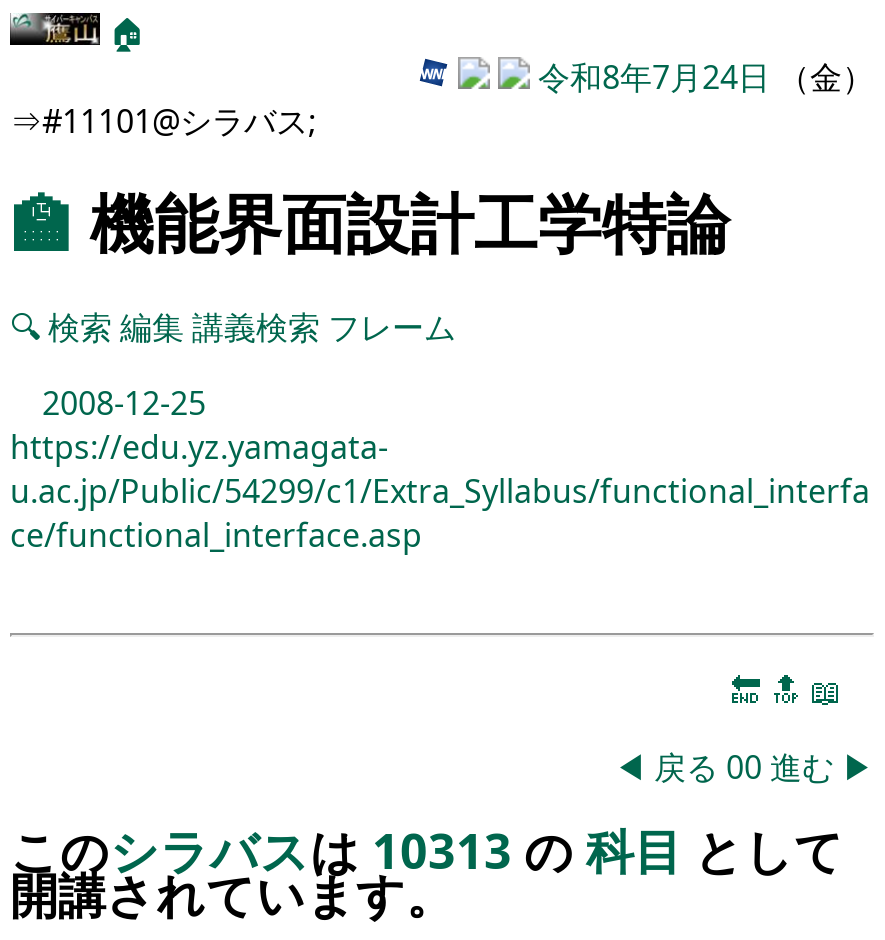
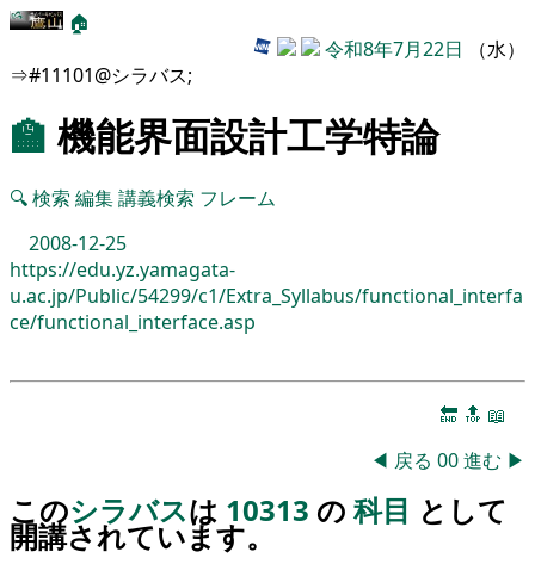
[538,55,874,99] 令和8年7月24日（金） -> [325,36,525,62] 令和8年7月22日（水）

